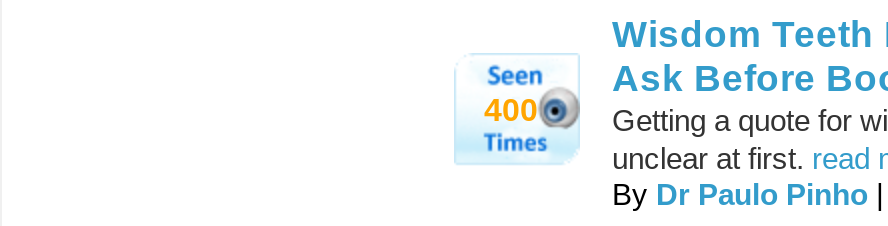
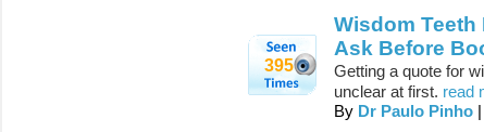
[484,93,538,127] 400 -> [264,56,294,75] 395

